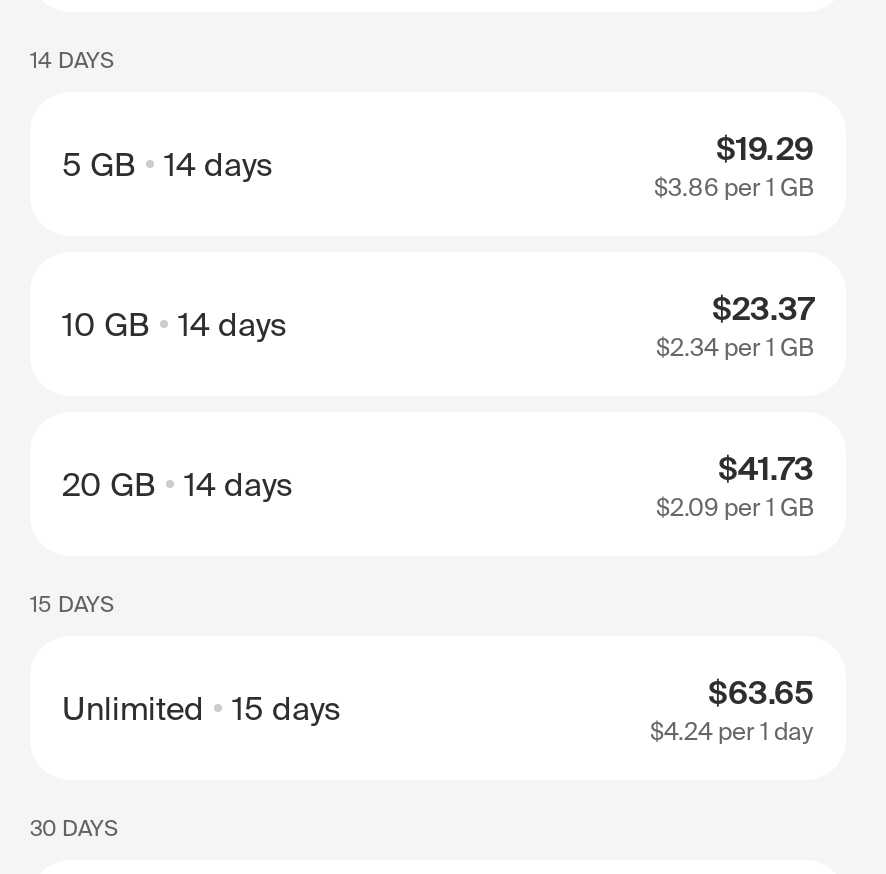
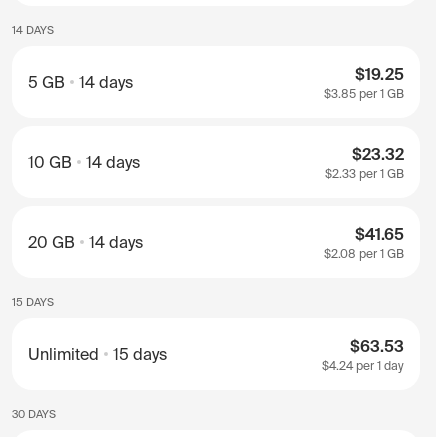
[716,130,814,166] $19.29 -> [355,65,404,83] $19.25
[654,174,814,200] $3.86 per 1 GB -> [324,87,404,100] $3.85 per 1 GB
[712,290,814,326] $23.37 -> [352,145,404,163] $23.32
[656,334,814,360] $2.34 per 1 GB -> [325,167,404,180] $2.33 per 1 GB
[718,450,814,486] $41.73 -> [355,225,404,243] $41.65
[656,494,814,520] $2.09 per 1 GB -> [324,247,404,260] $2.08 per 1 GB
[708,674,814,710] $63.65 -> [350,337,404,355] $63.53

